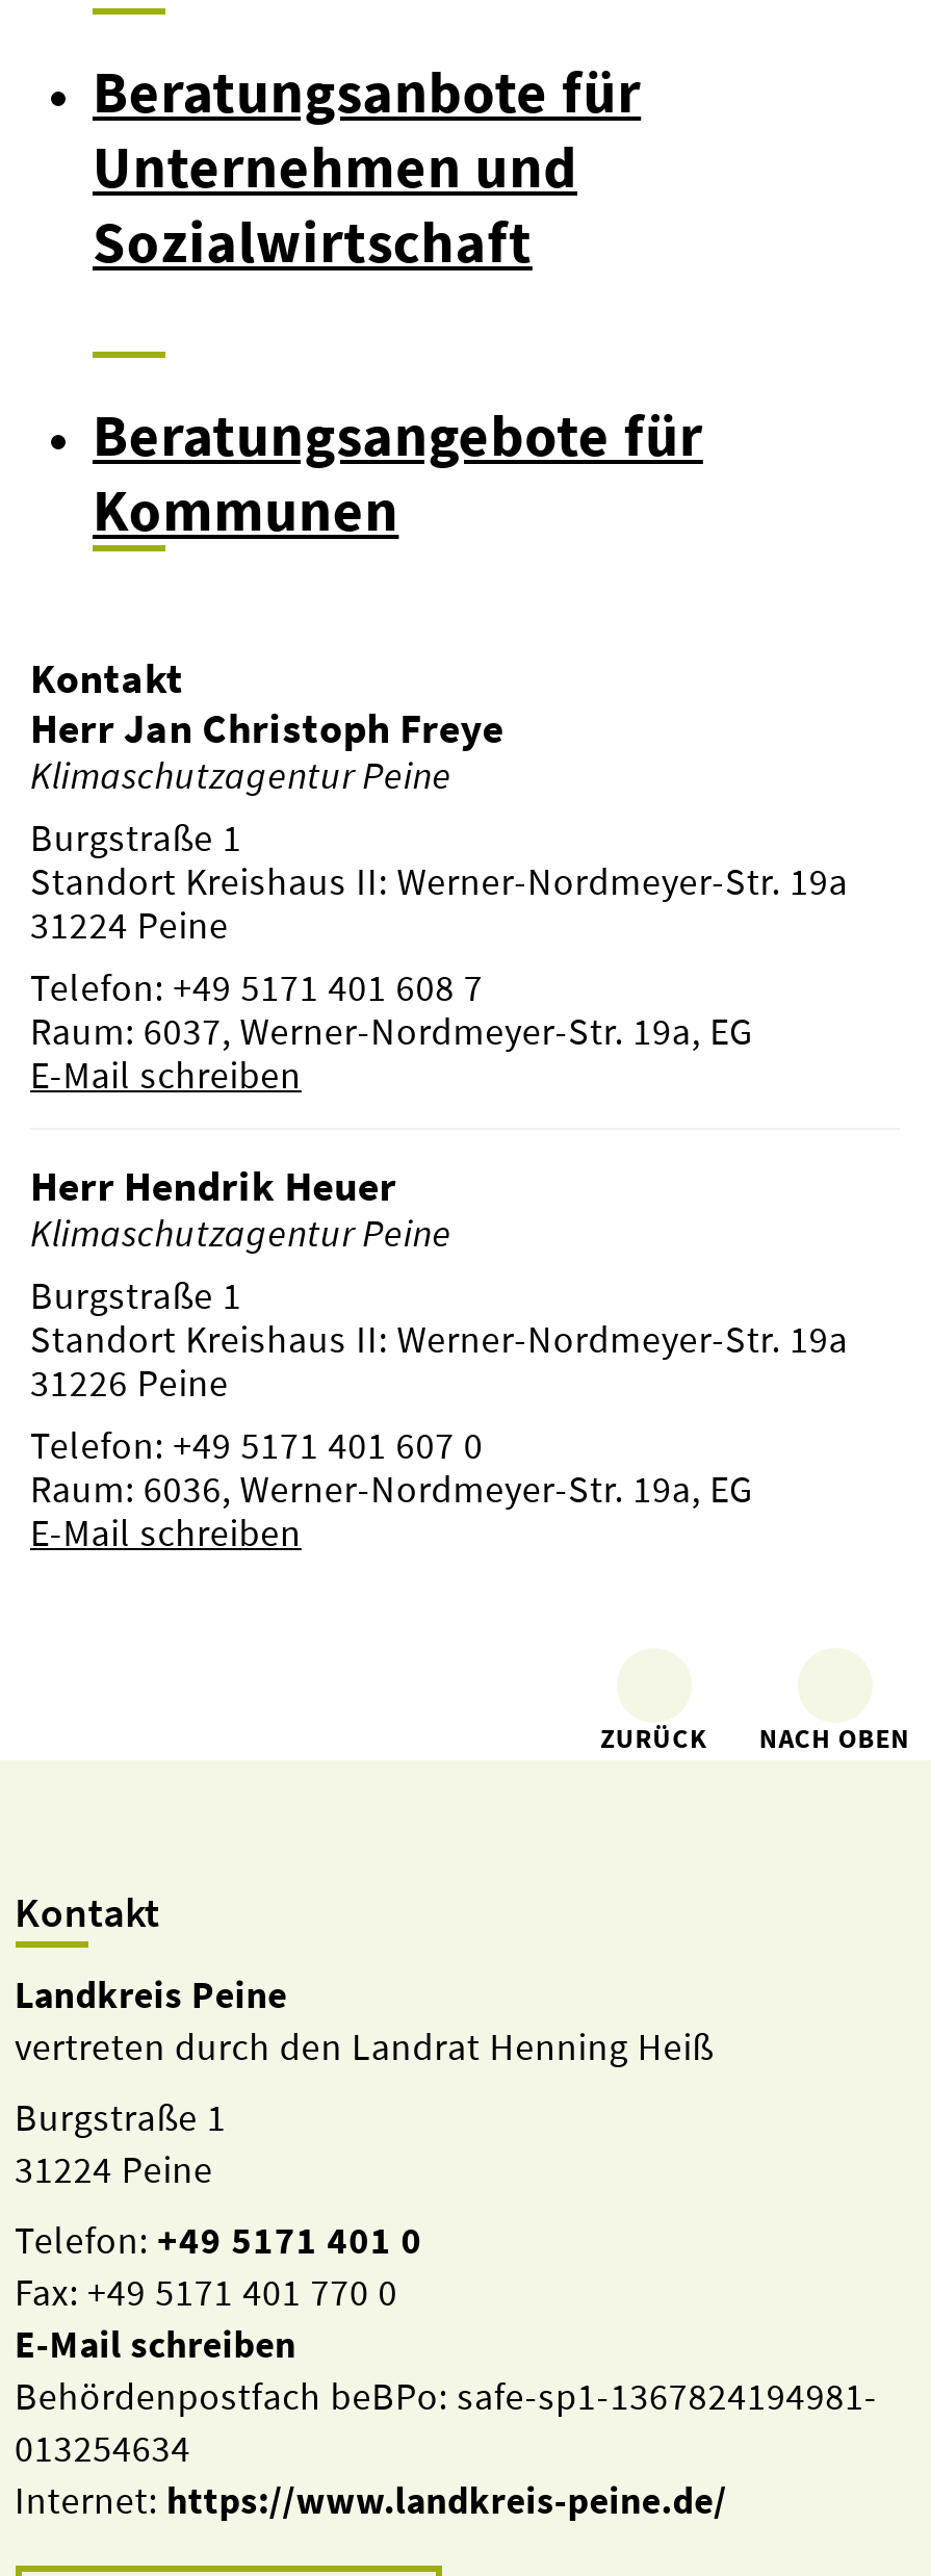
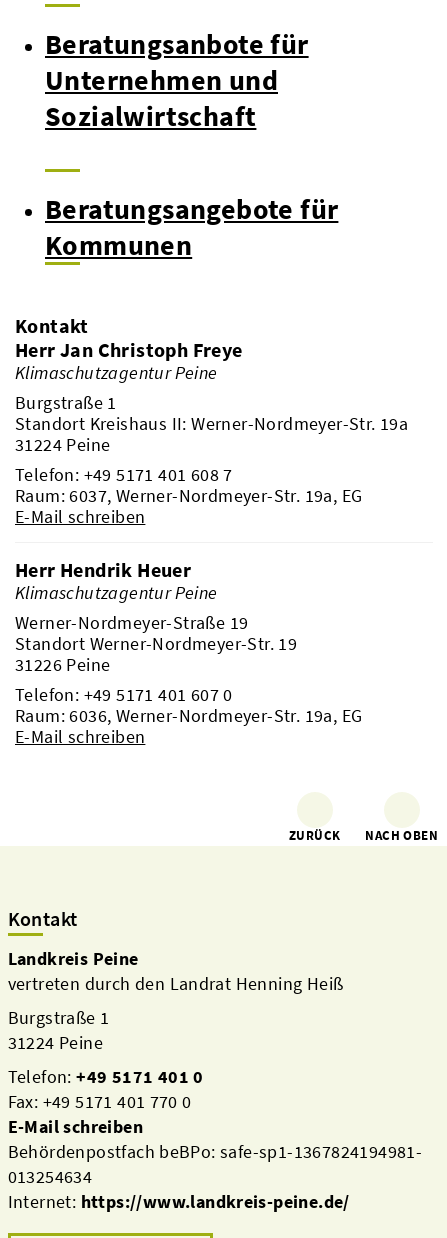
[30,1271,848,1363] Burgstraße 1 | Standort Kreishaus II: Werner-Nordmeyer-Str. 19a -> [15,611,297,655] Werner-Nordmeyer-Straße 19 | Standort Werner-Nordmeyer-Str. 19

